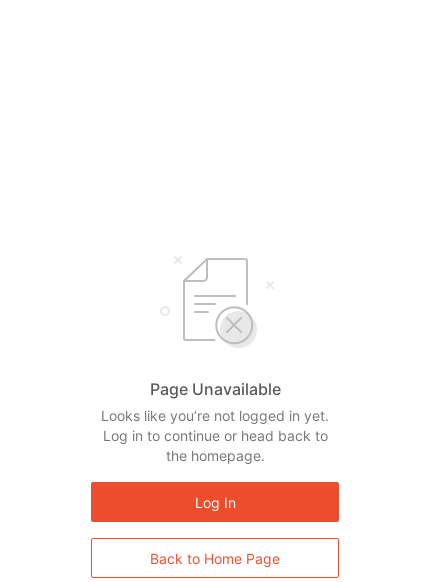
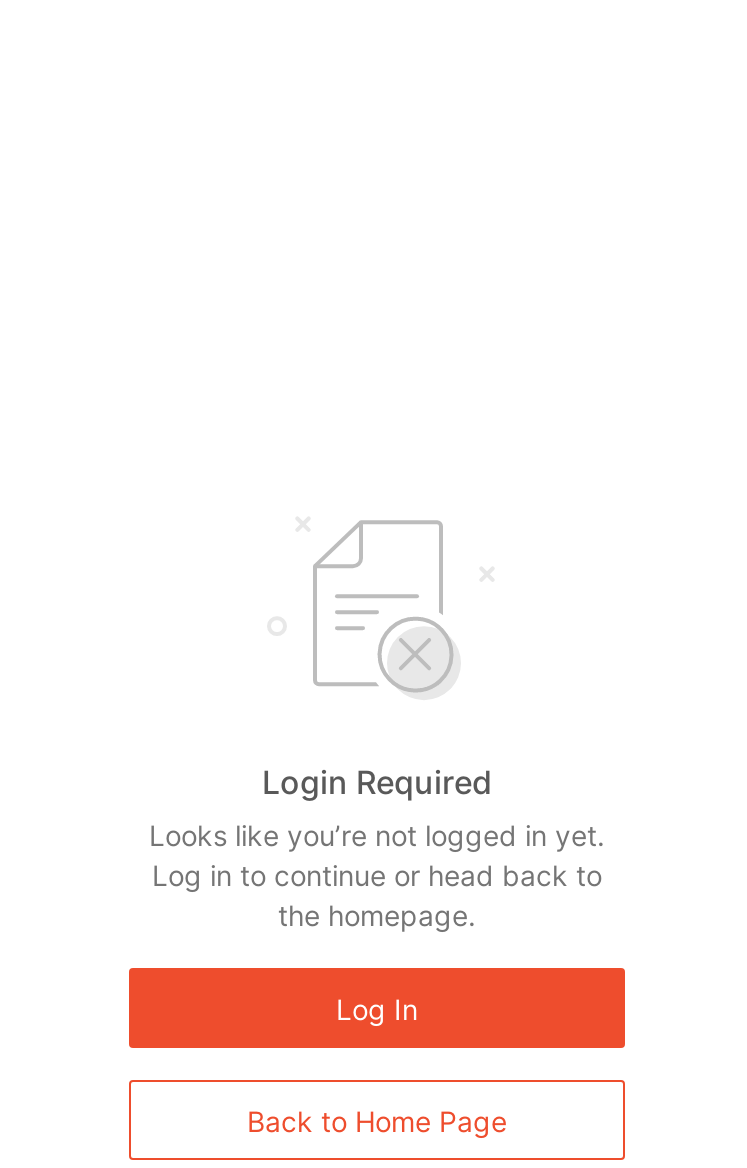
[149,379,280,399] Page Unavailable -> [262,762,492,802] Login Required

